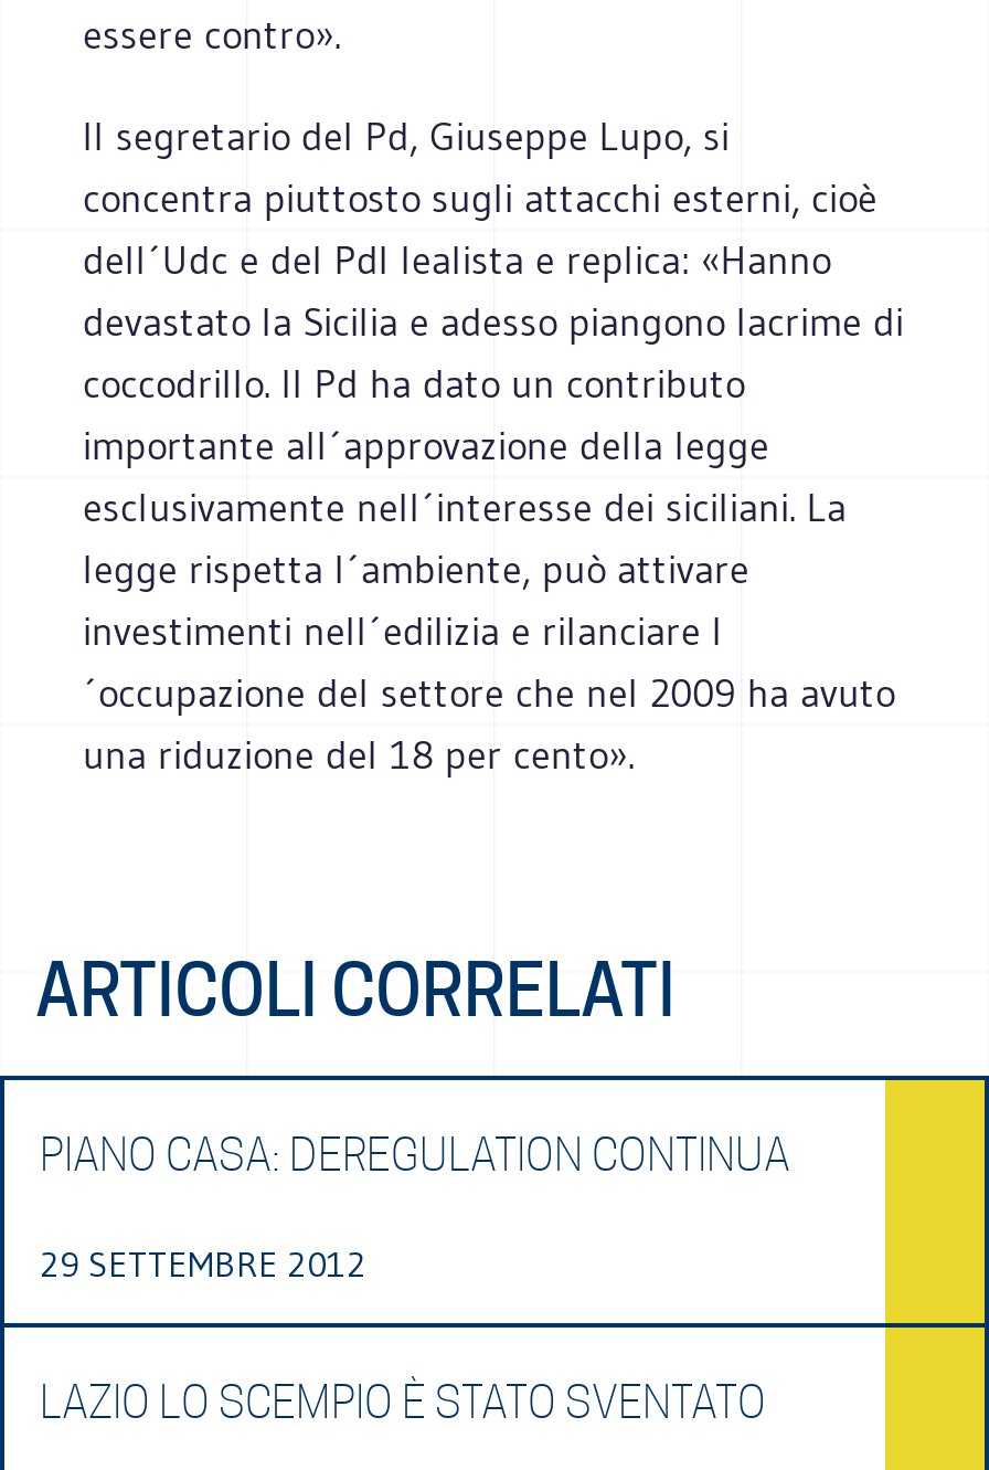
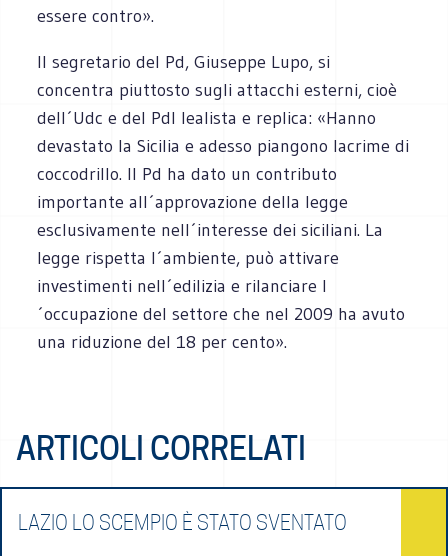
[40,1129,790,1285] PIANO CASA: DEREGULATION CONTINUA | 29 SETTEMBRE 2012 -> none

